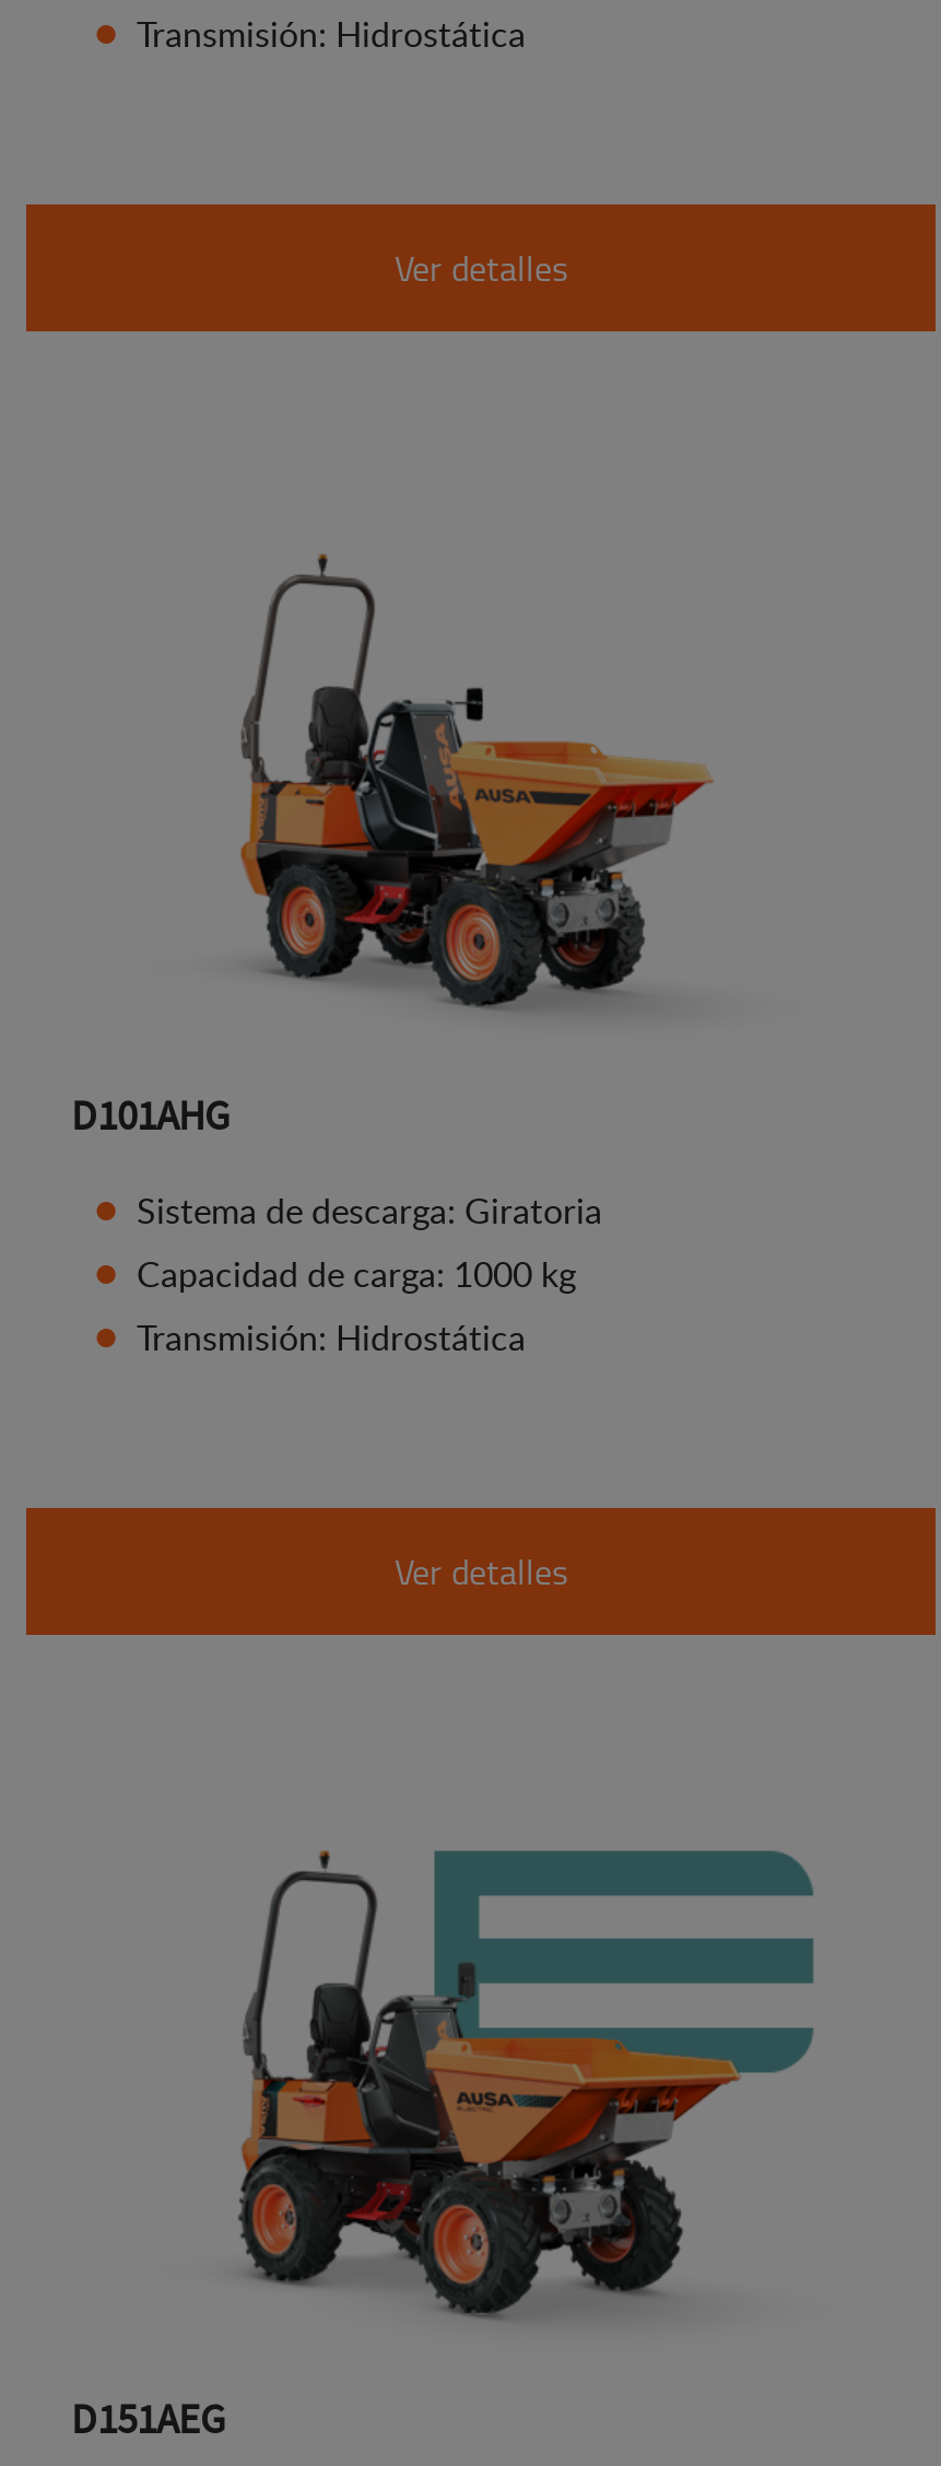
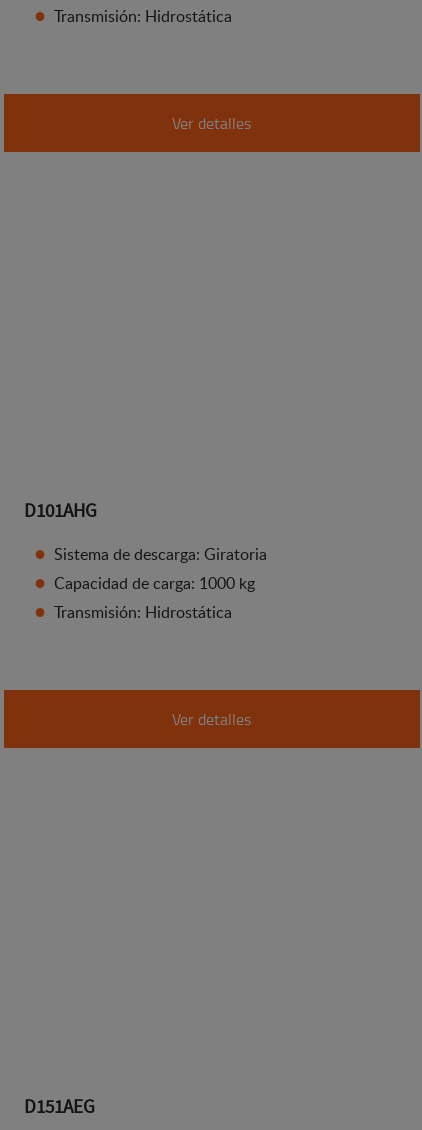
[238,552,715,1016] [image] -> none
[236,1849,815,2324] [image] -> none

